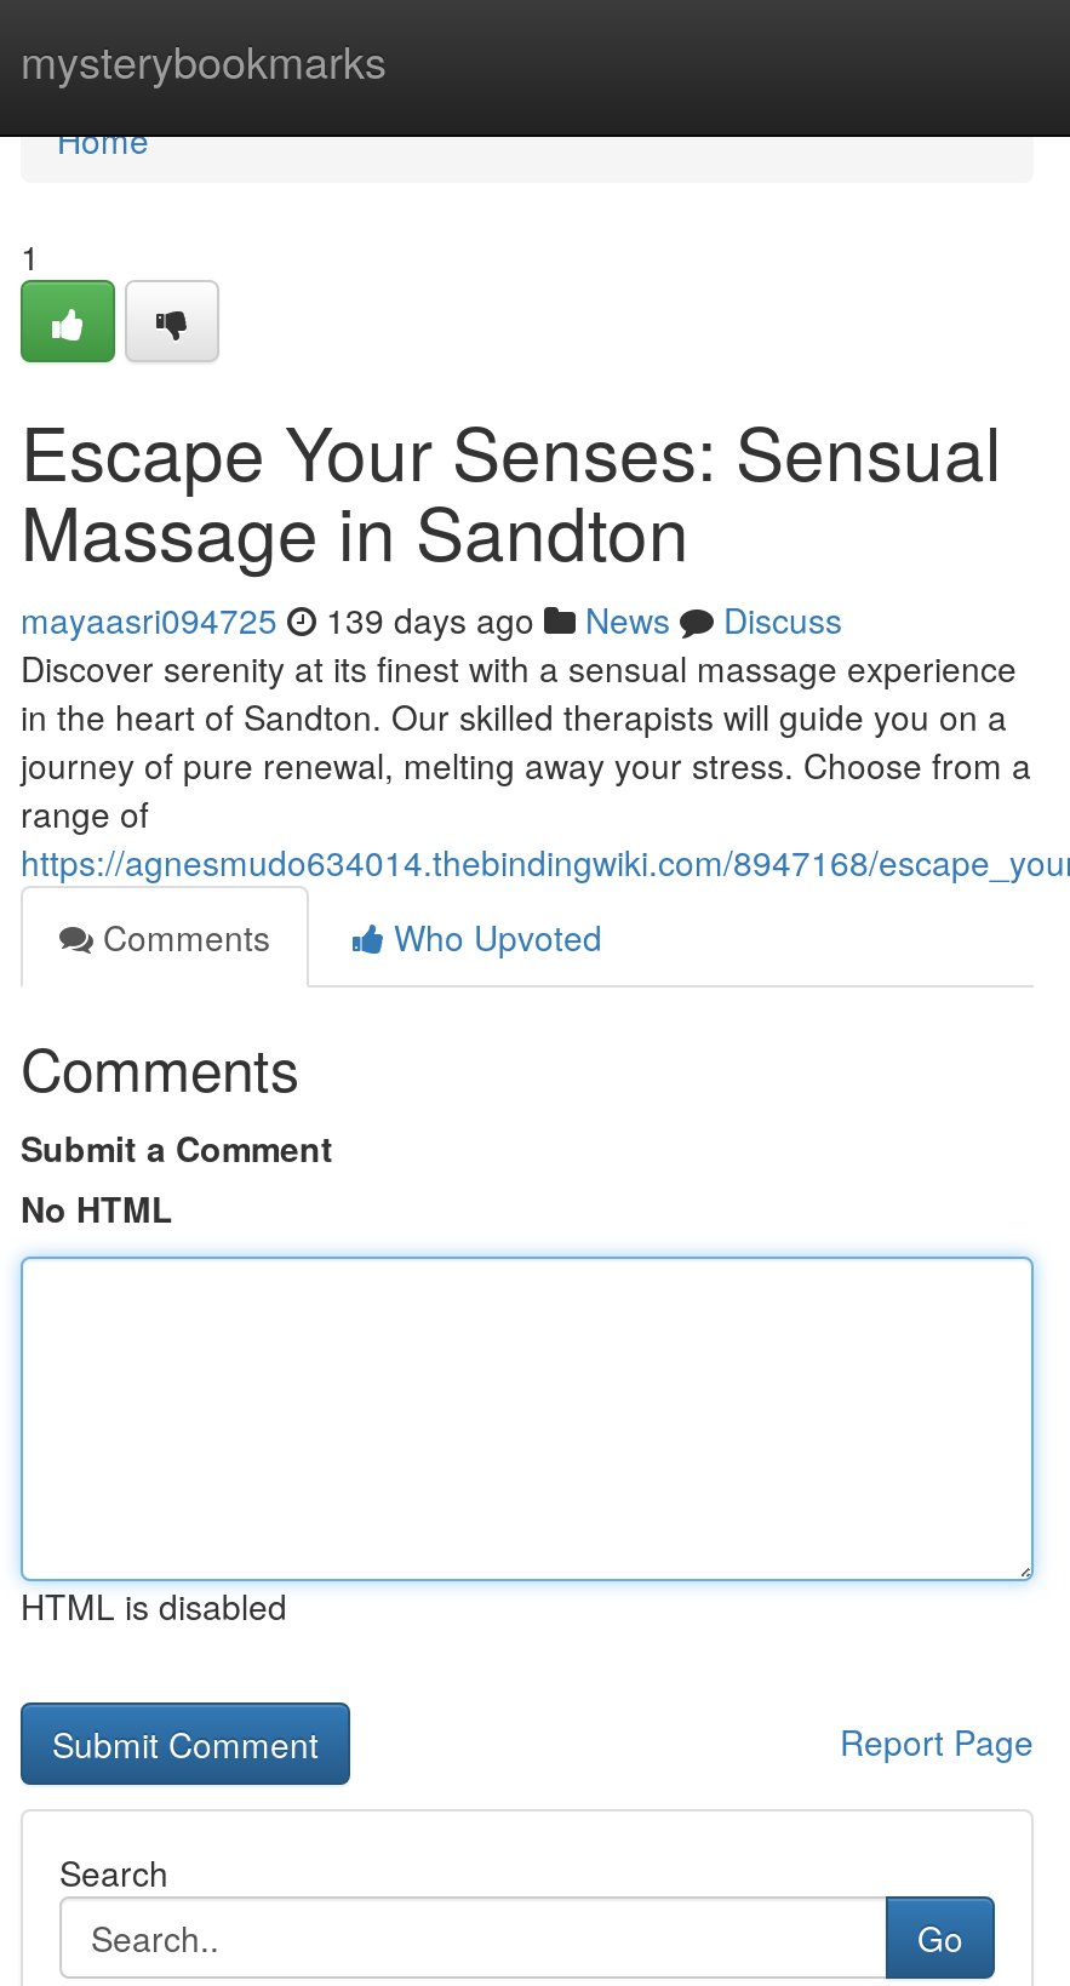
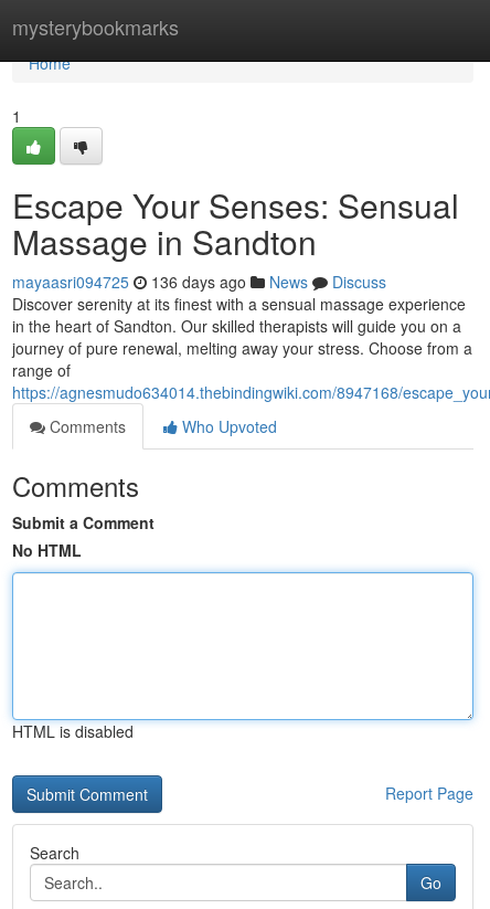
[21,595,842,643] mayaasri094725 139 days ago News Discuss -> [12,271,386,293] mayaasri094725 136 days ago News Discuss

